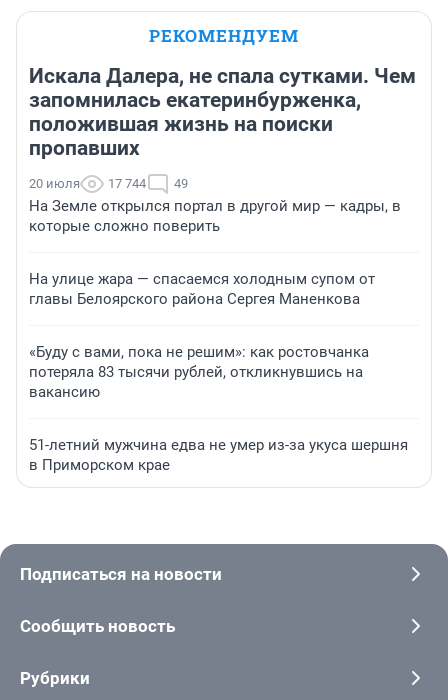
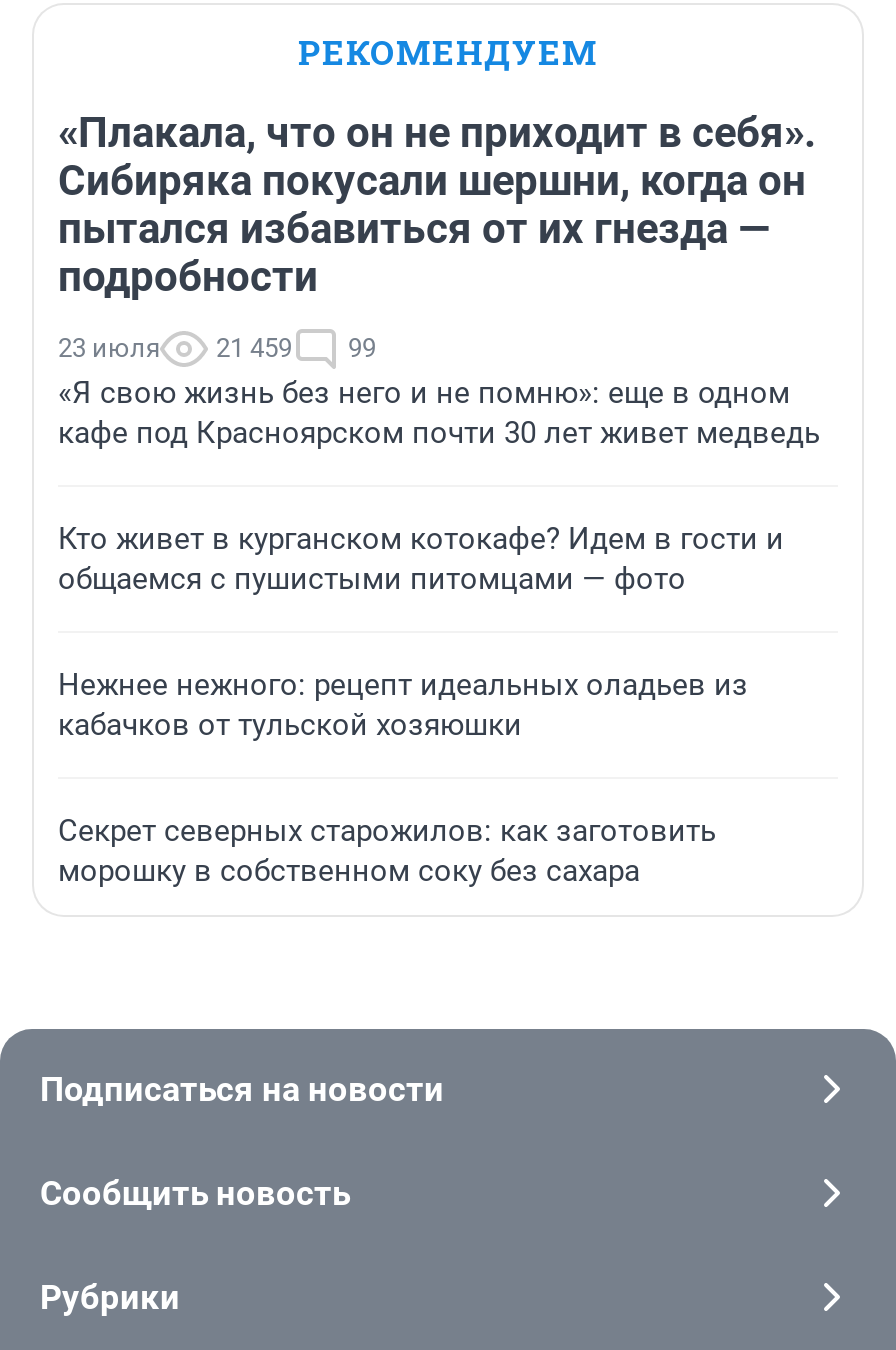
[29,64,416,160] Искала Далера, не спала сутками. Чем | запомнилась екатеринбурженка, | положившая жизнь на поиски | пропавших -> [58,109,816,301] «Плакала, что он не приходит в себя». | Сибиряка покусали шершни, когда он | пытался избавиться от их гнезда — | подробности
[29,176,401,235] 20 июля | 17 744 | 49 | На Земле открылся портал в другой мир — кадры, в | которые сложно поверить -> [58,333,820,451] 23 июля | 21 459 | 99 | «Я свою жизнь без него и не помню»: еще в одном | кафе под Красноярском почти 30 лет живет медведь
[29,270,375,308] На улице жара — спасаемся холодным супом от | главы Белоярского района Сергея Маненкова -> [58,521,784,597] Кто живет в курганском котокафе? Идем в гости и | общаемся с пушистыми питомцами — фото
[29,343,369,401] «Буду с вами, пока не решим»: как ростовчанка | потеряла 83 тысячи рублей, откликнувшись на | вакансию -> [58,667,748,743] Нежнее нежного: рецепт идеальных оладьев из | кабачков от тульской хозяюшки
[29,436,408,474] 51-летний мужчина едва не умер из-за укуса шершня | в Приморском крае -> [58,813,716,889] Секрет северных старожилов: как заготовить | морошку в собственном соку без сахара

